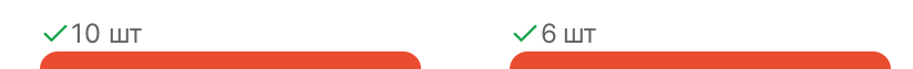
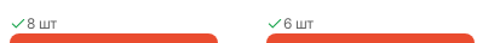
[71,16,142,49] 10 шт -> [27,14,57,32] 8 шт

